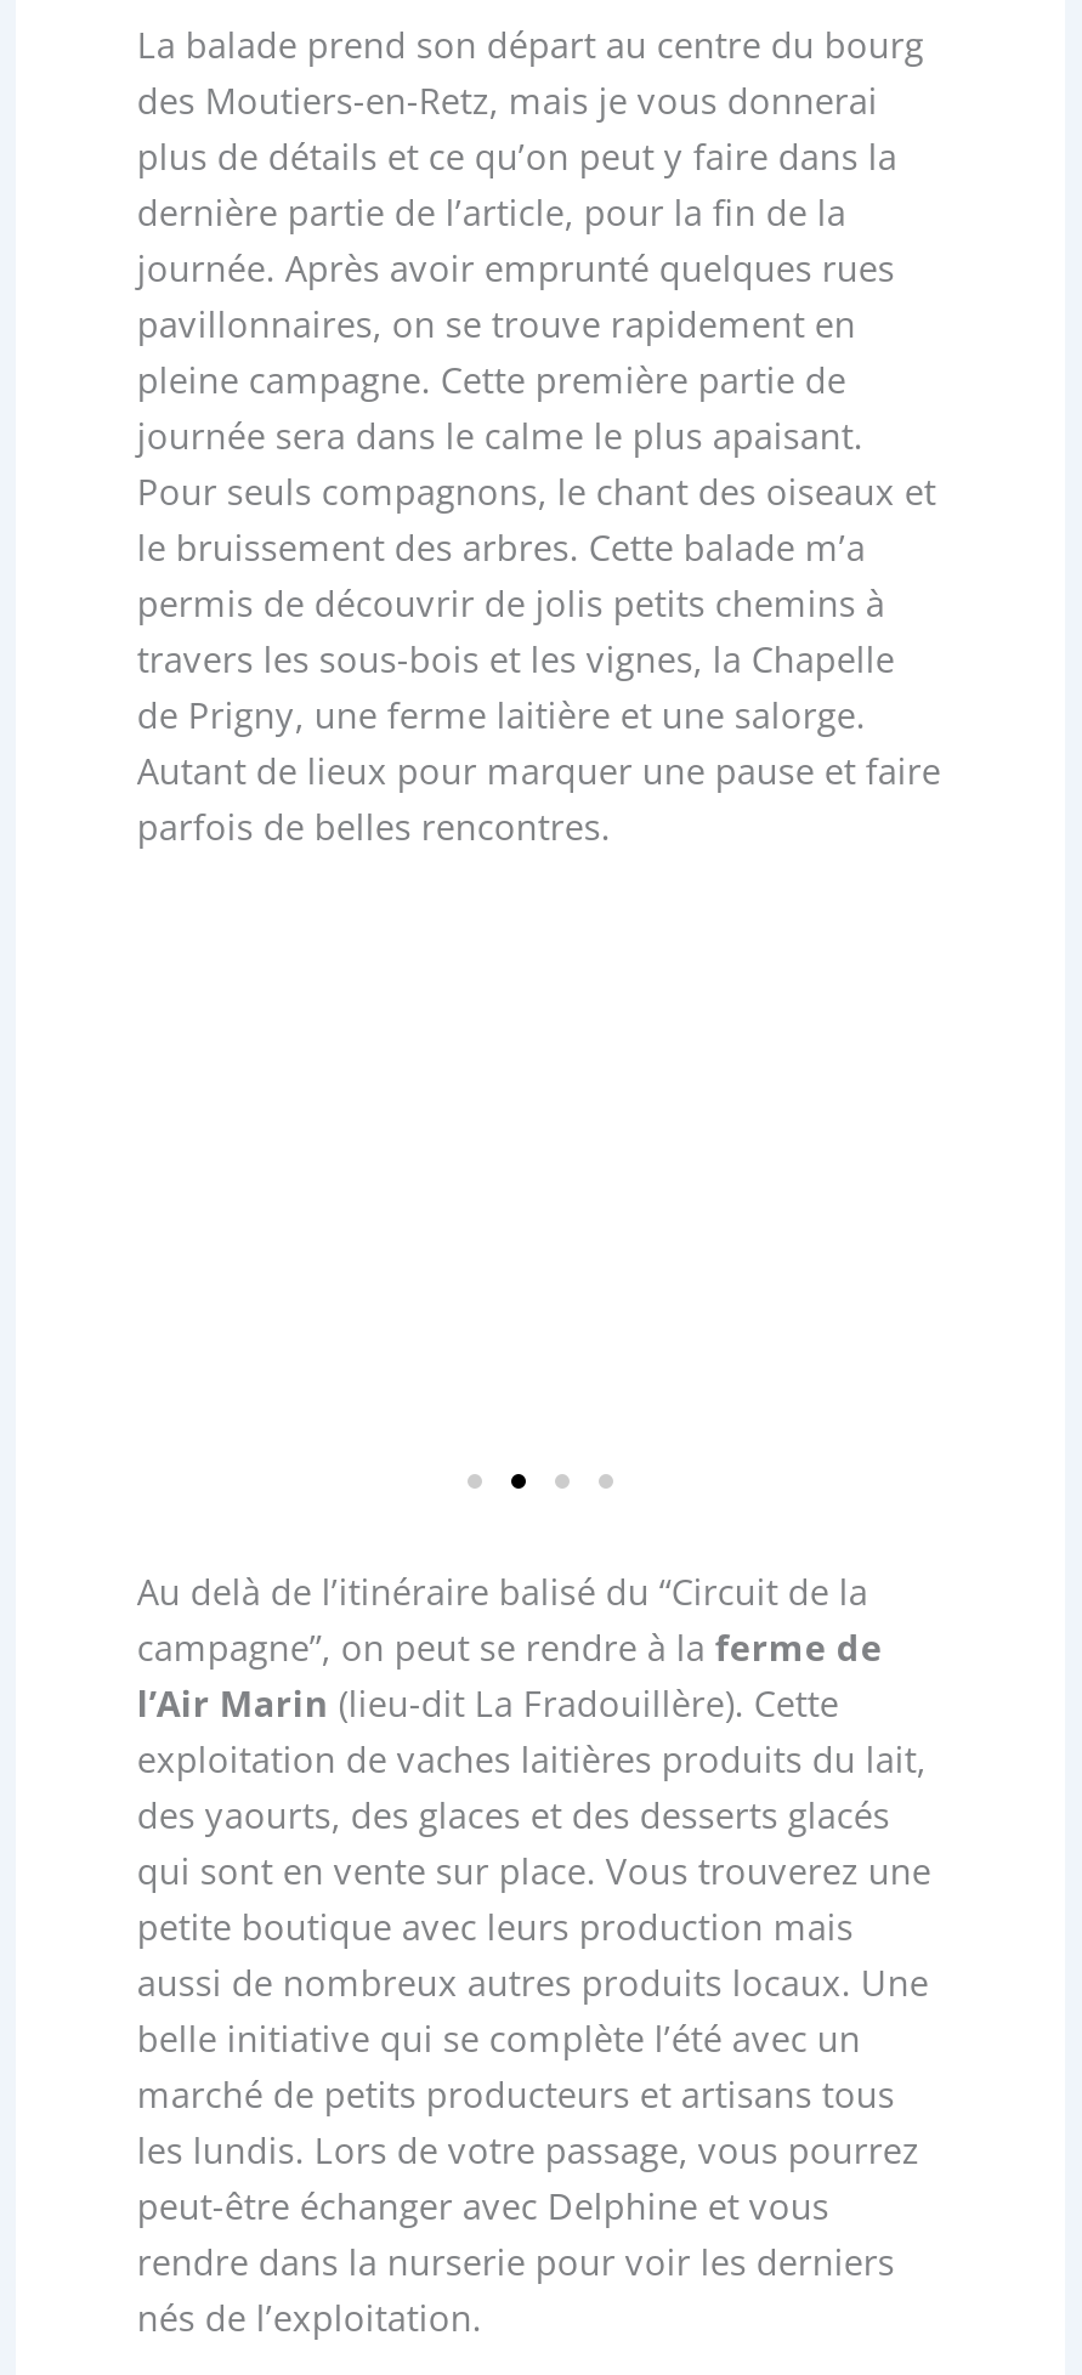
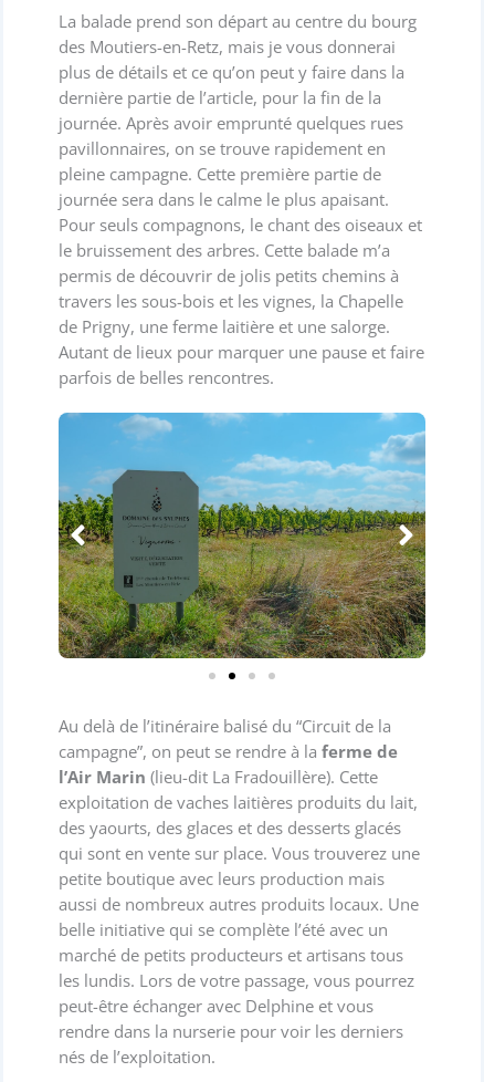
none -> [57,412,427,659] [image]

